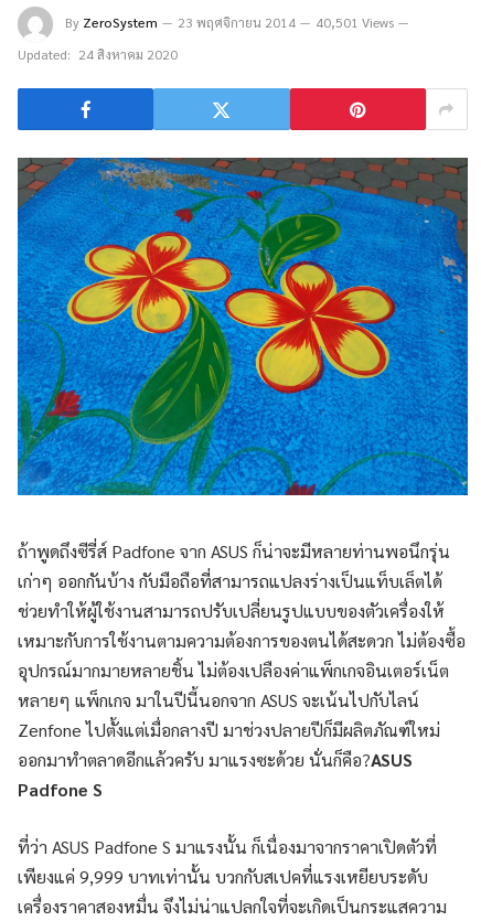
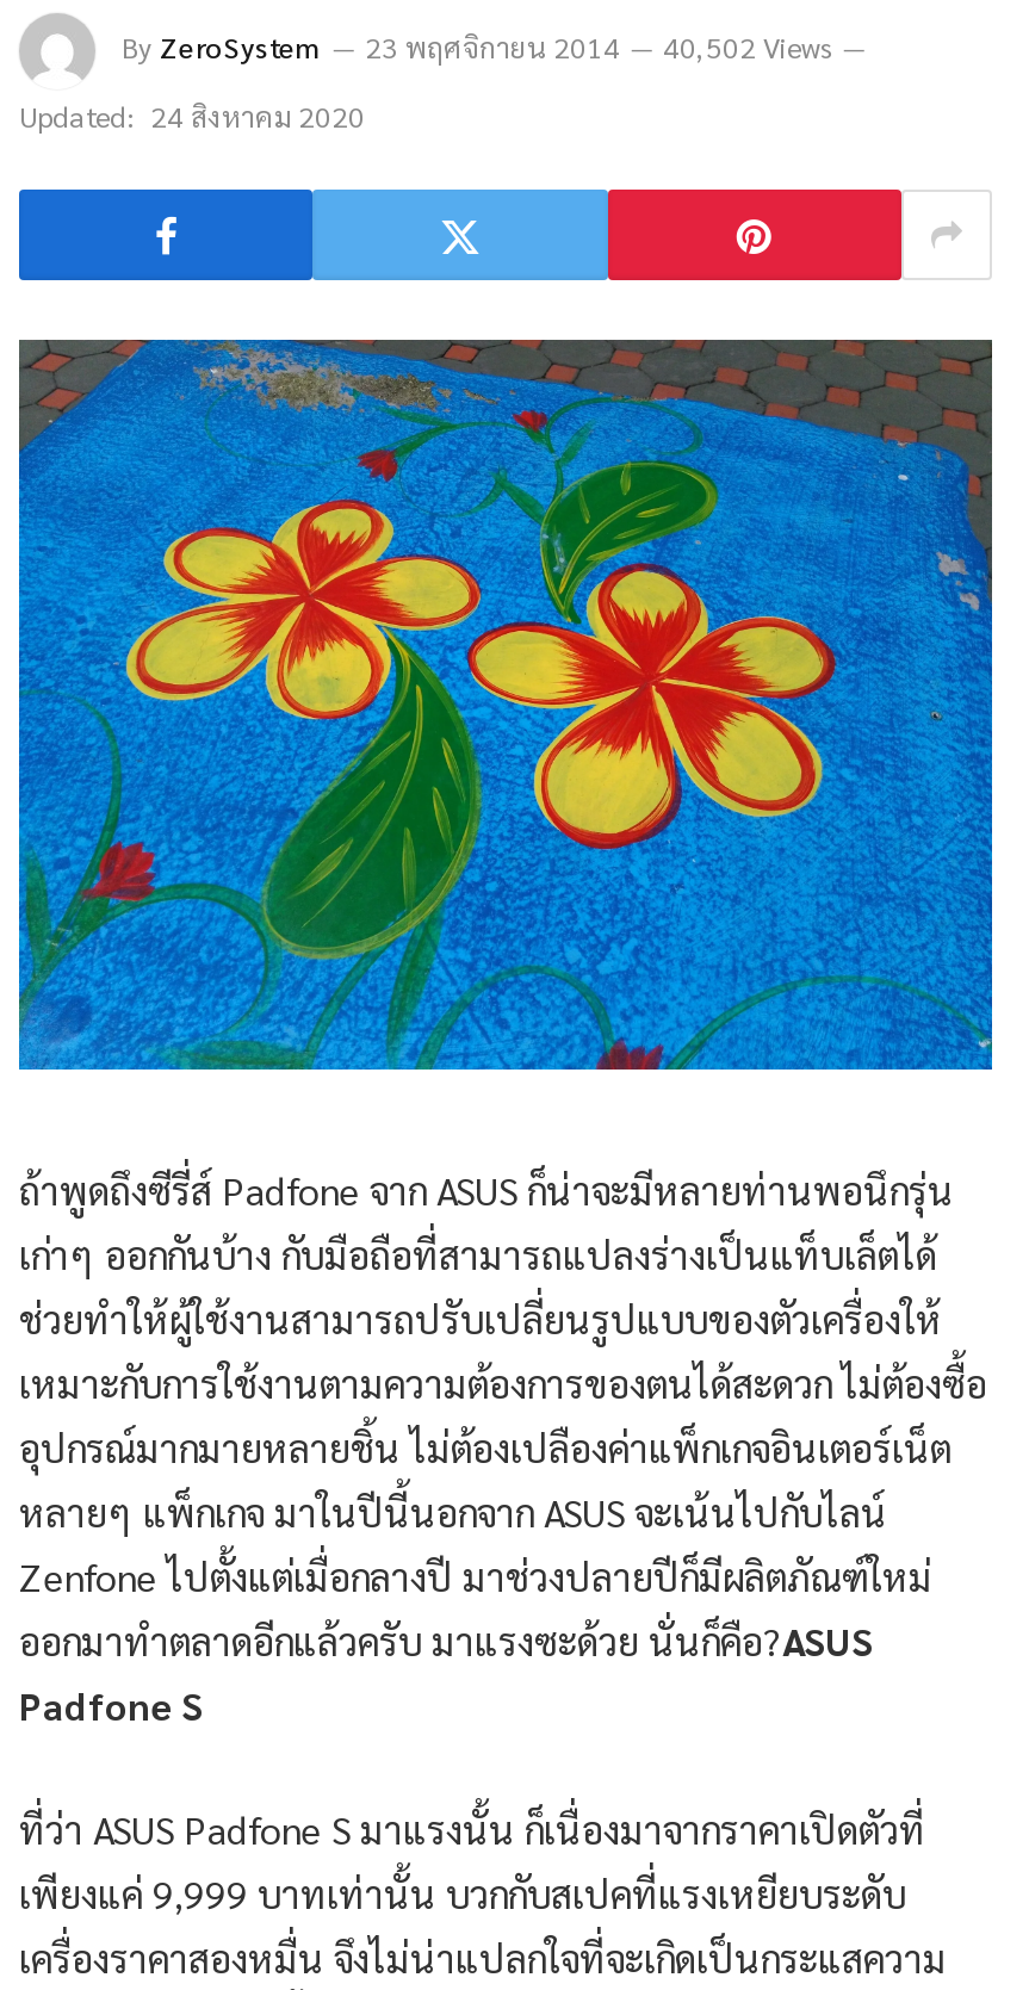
[65,13,394,31] By ZeroSystem 23 พฤศจิกายน 2014 40,501 Views -> [122,28,832,66] By ZeroSystem 23 พฤศจิกายน 2014 40,502 Views

